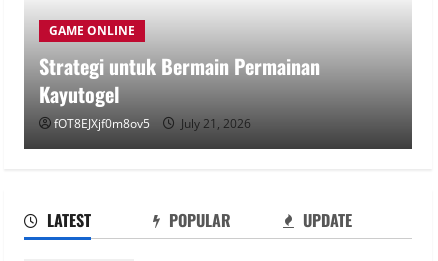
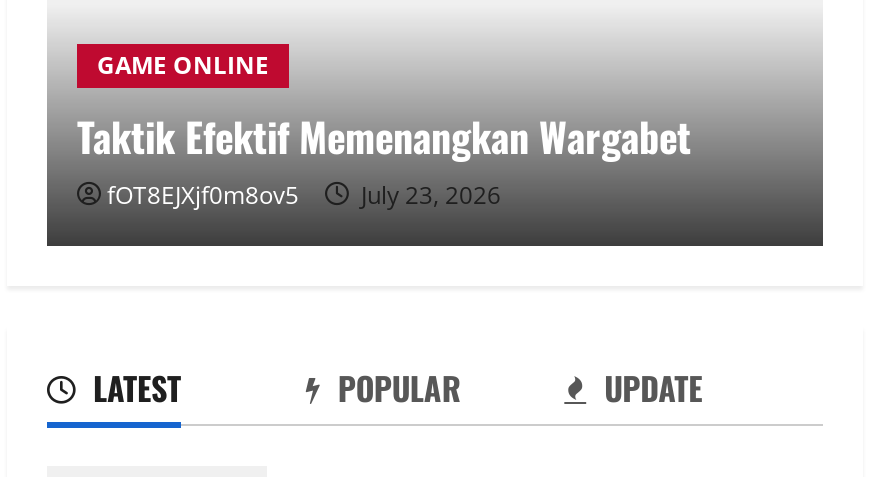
[39,51,320,109] Strategi untuk Bermain Permainan | Kayutogel -> [77,106,691,166] Taktik Efektif Memenangkan Wargabet
[54,115,251,132] fOT8EJXjf0m8ov5 July 21, 2026 -> [107,178,501,212] fOT8EJXjf0m8ov5 July 23, 2026

